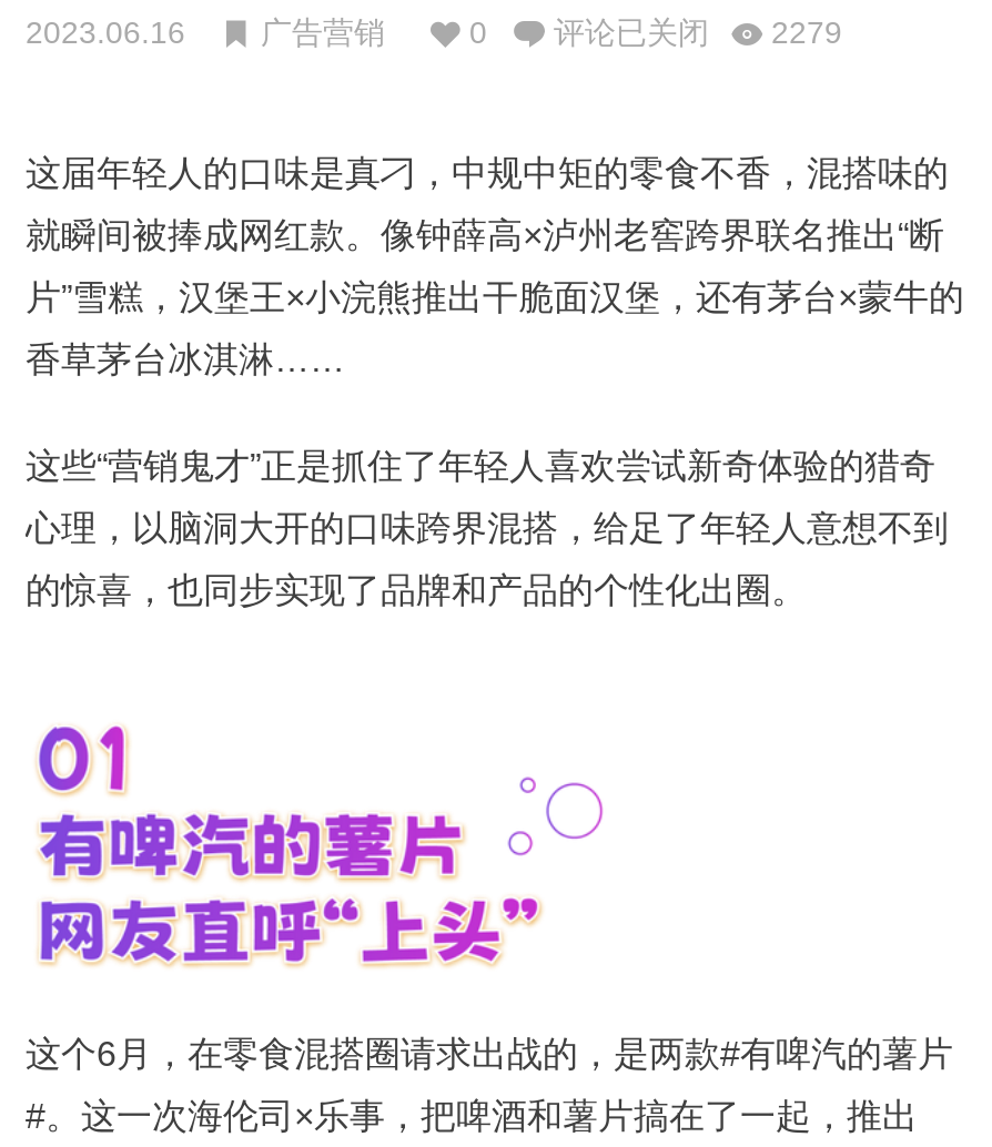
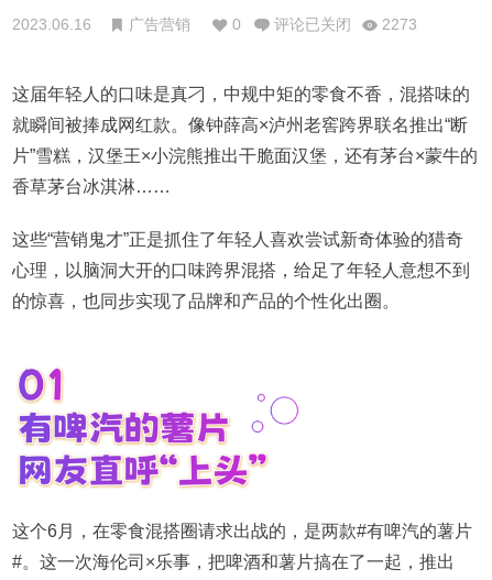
[469,14,851,50] 0 评论已关闭 2279 -> [232,15,422,33] 0 评论已关闭 2273

